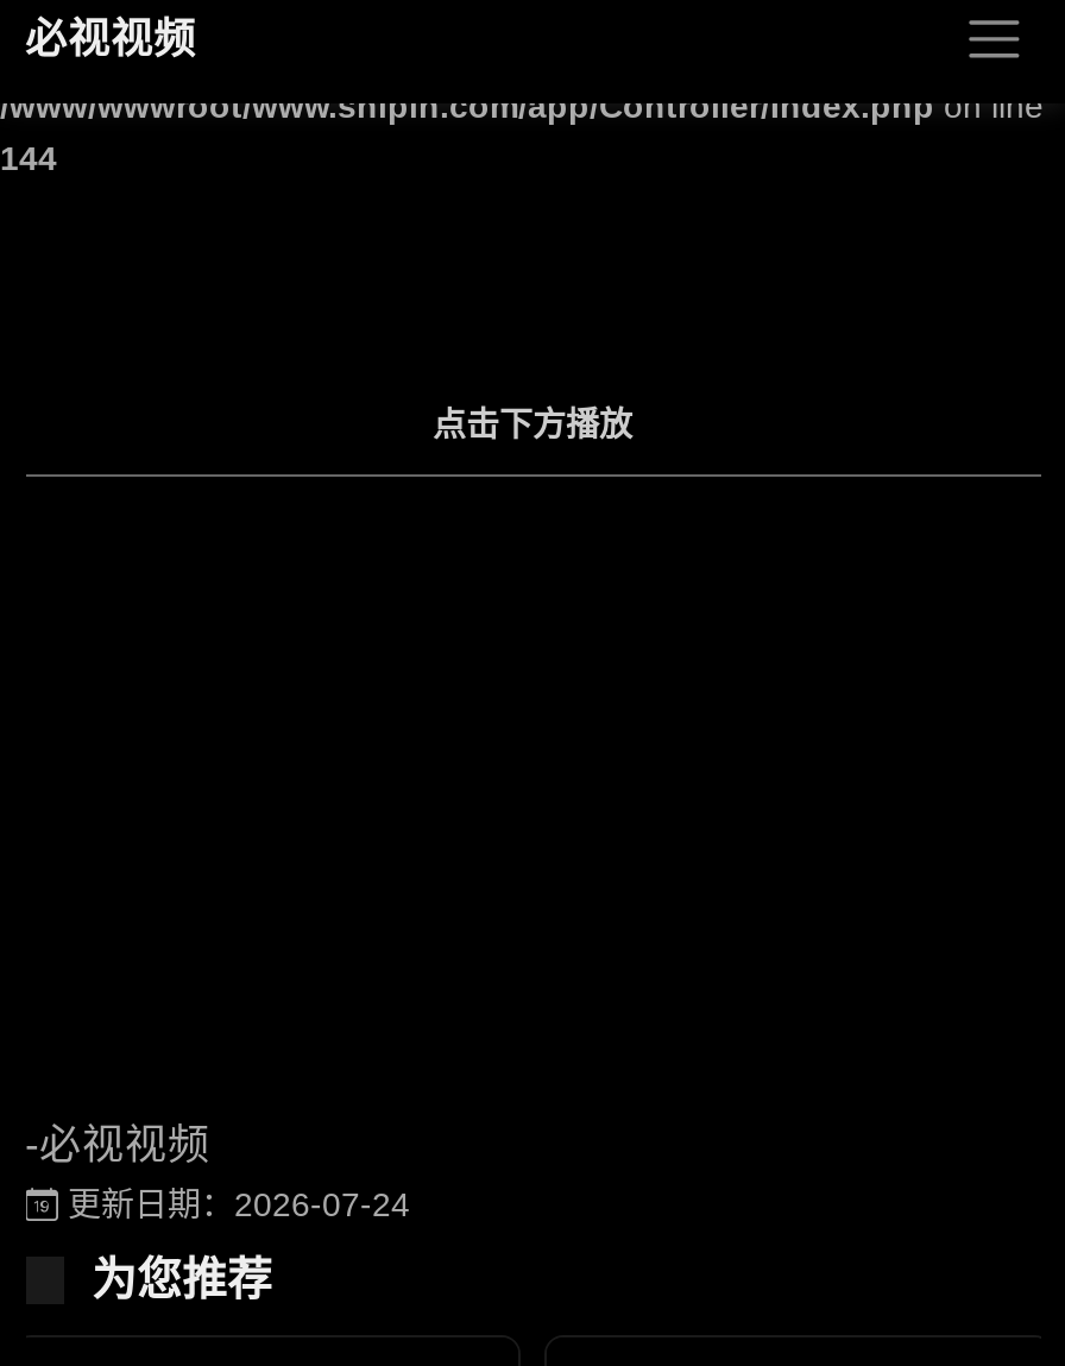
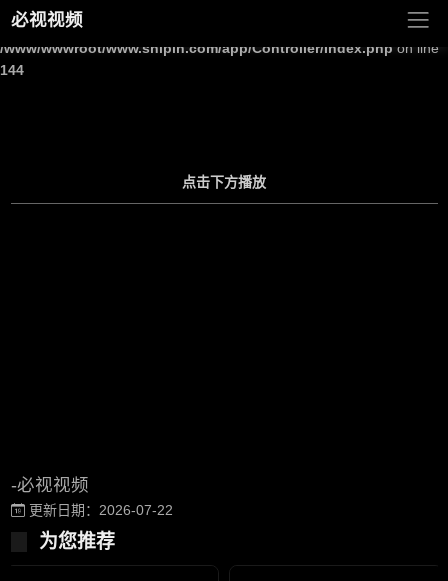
[58,1185,410,1223] 更新日期：2026-07-24 -> [24,502,172,518] 更新日期：2026-07-22

